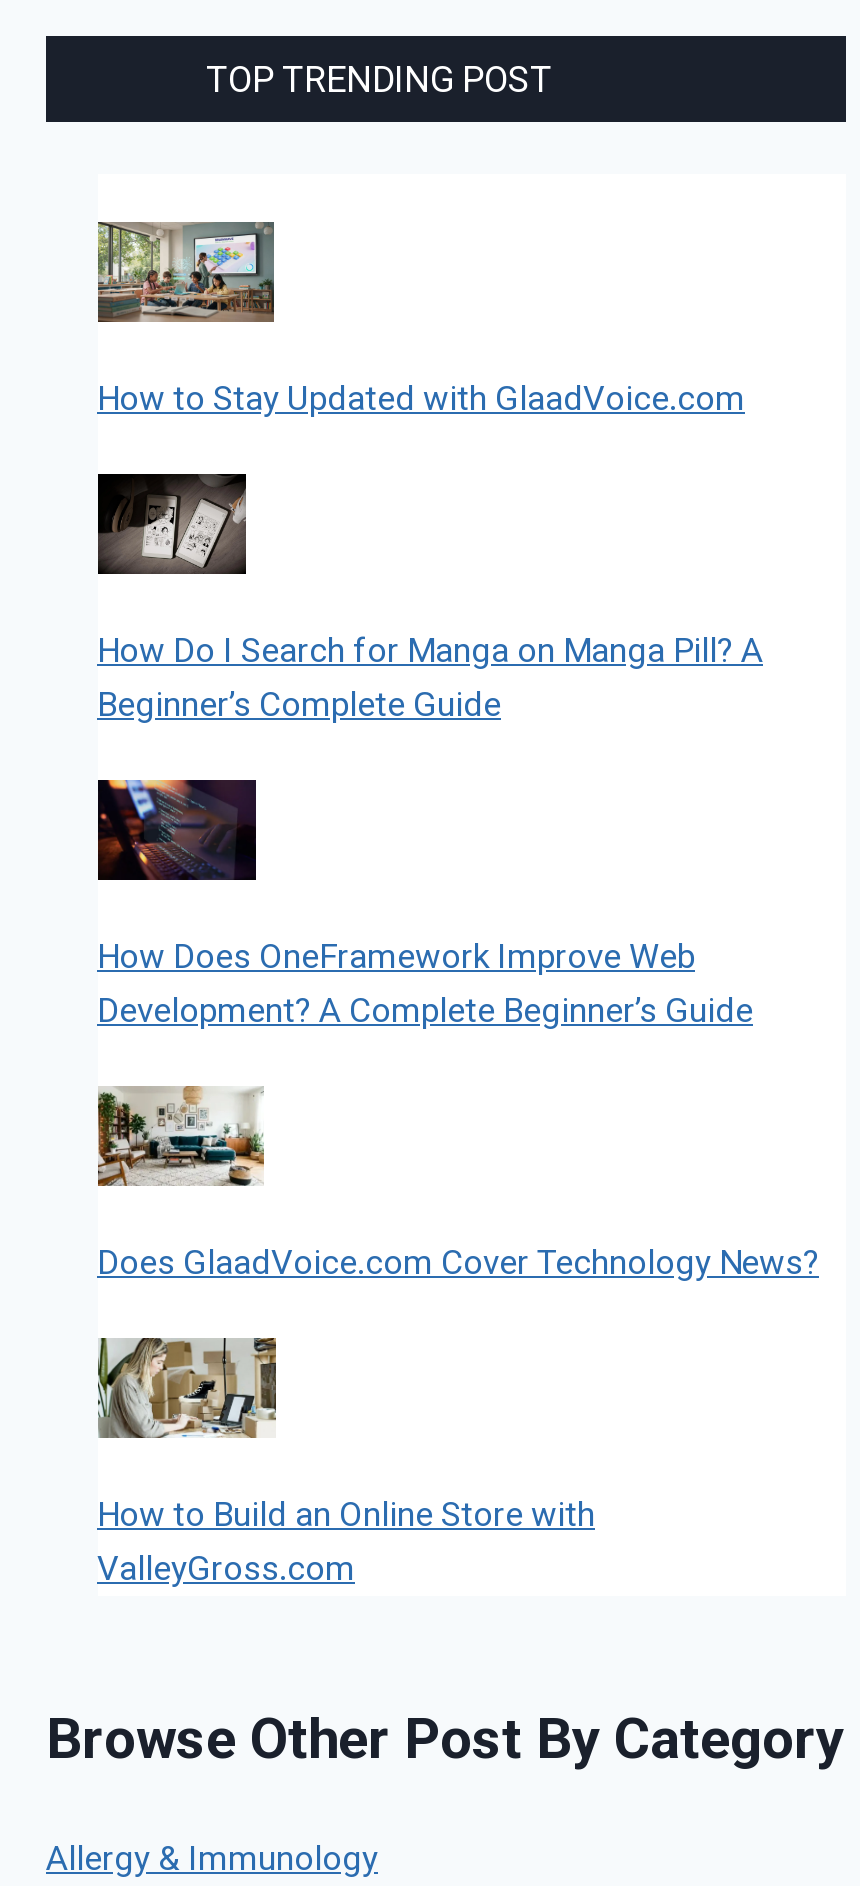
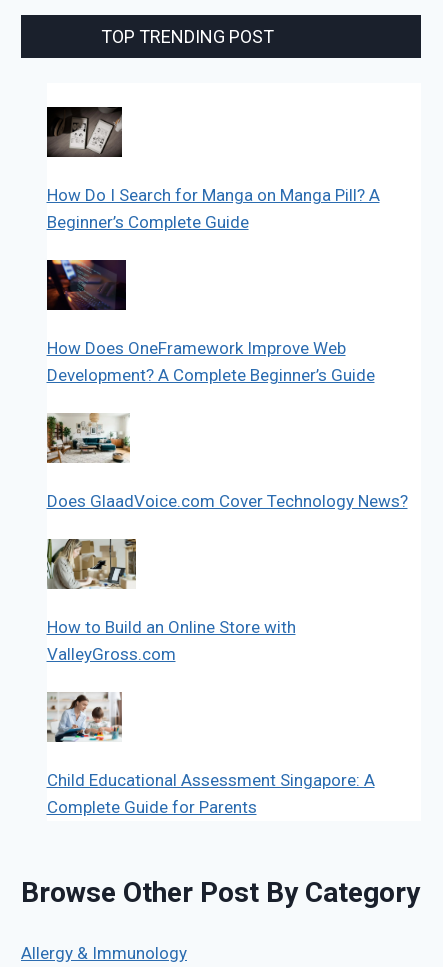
[96,220,745,417] [image] | How to Stay Updated with GlaadVoice.com -> none
moved [96,472,819,1587] -> [46,107,407,664]: [image] | How Do I Search for Manga on Manga Pill? A | Beginner’s Complete Guide | How Does OneFramework Improve Web | Development? A Complete Beginner’s Guide | Does GlaadVoice.com Cover Technology News? | How to Build an Online Store with | ValleyGross.com
none -> [46,692,374,817] [image] | Child Educational Assessment Singapore: A | Complete Guide for Parents

